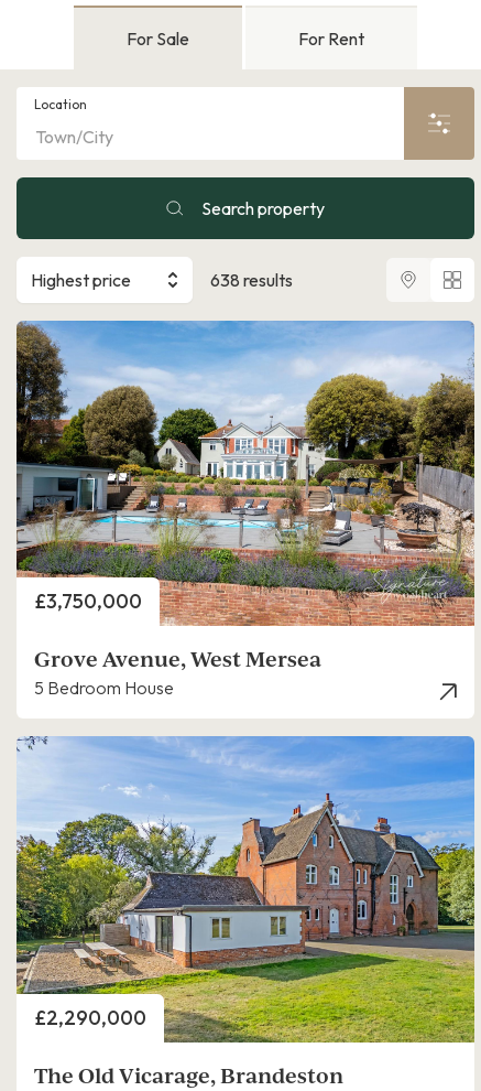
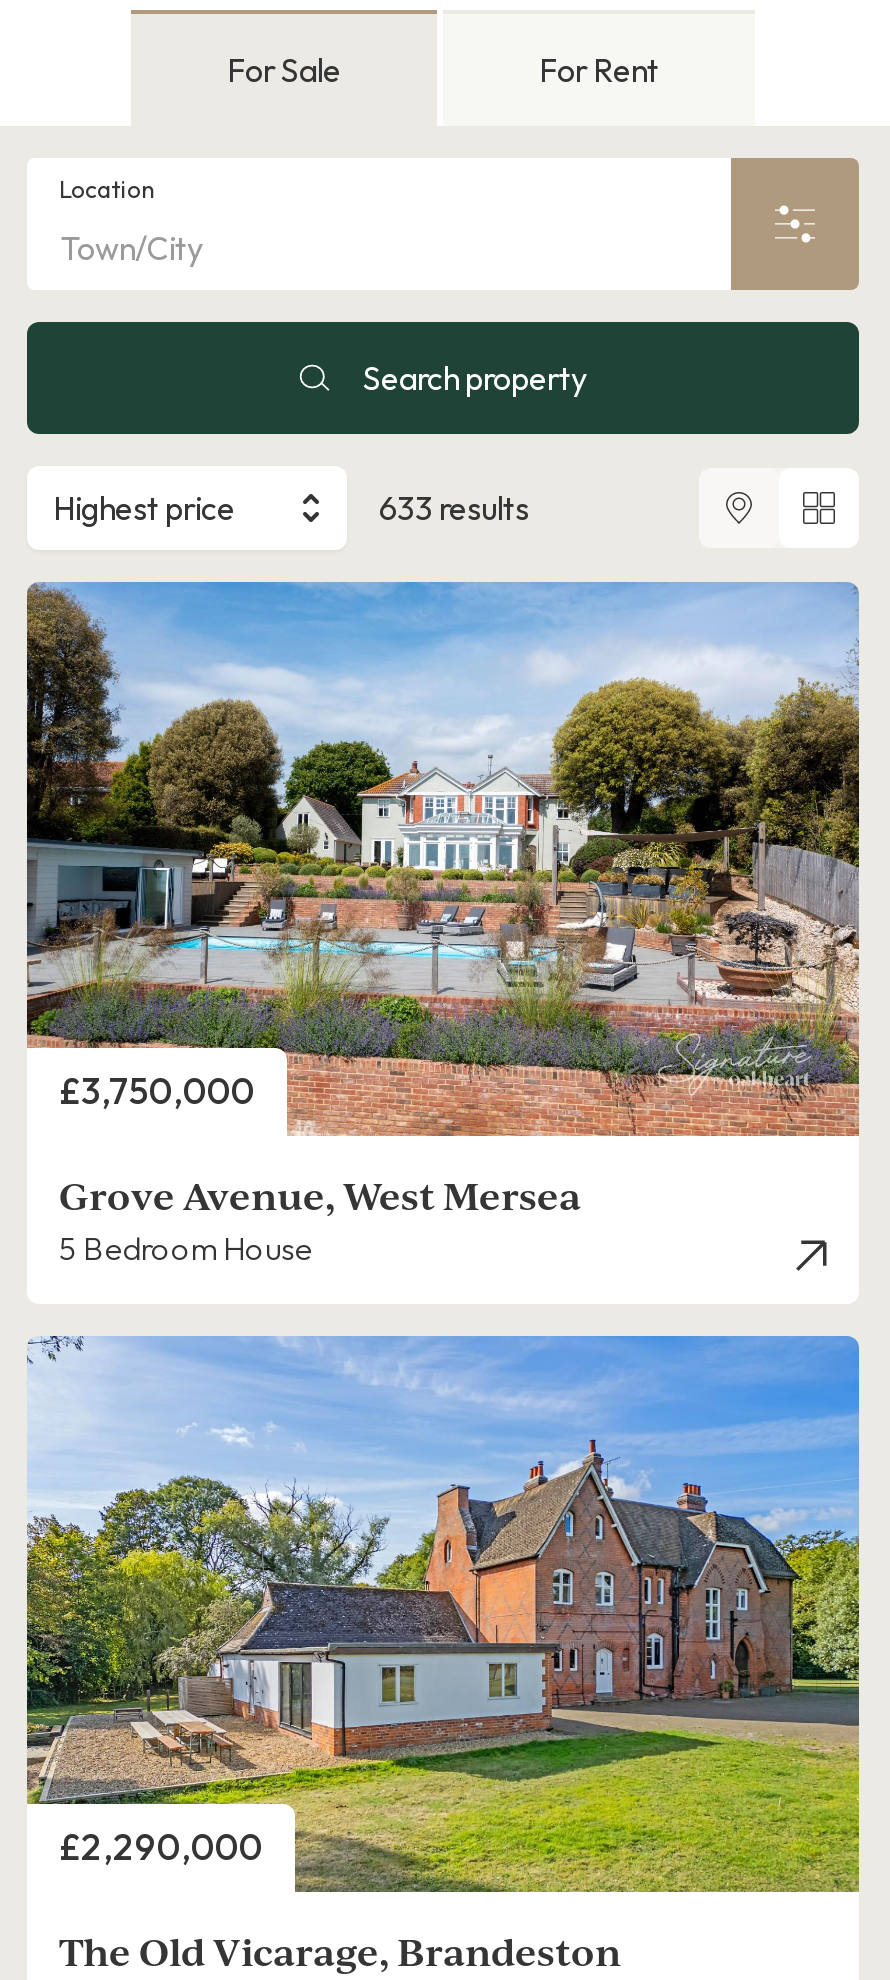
[210,269,293,291] 638 results -> [379,488,529,528] 633 results

